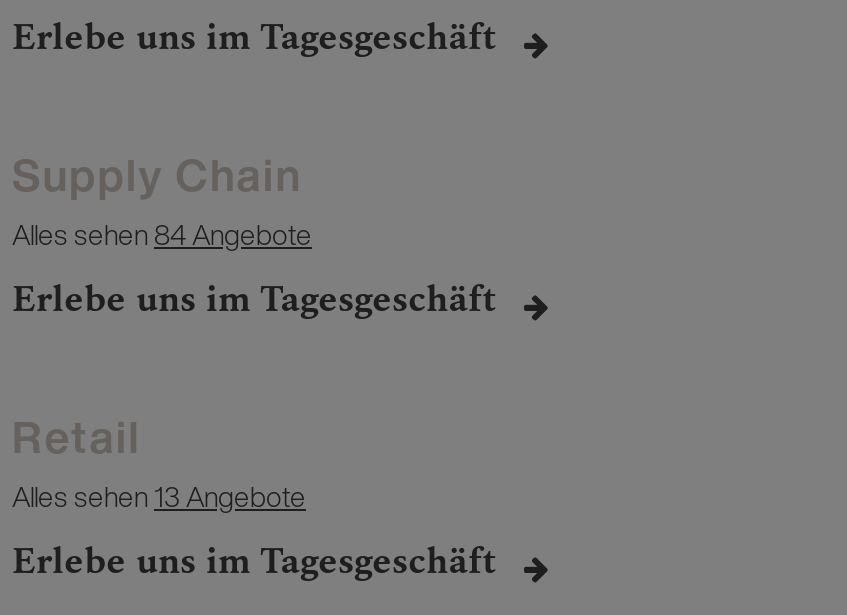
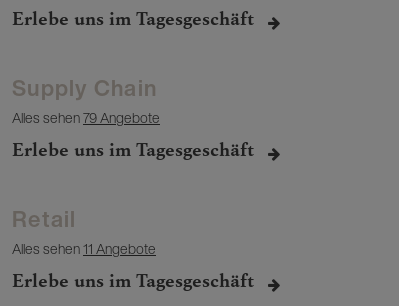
[12,213,312,255] Alles sehen 84 Angebote -> [12,107,160,128] Alles sehen 79 Angebote
[12,475,306,517] Alles sehen 13 Angebote -> [12,238,156,259] Alles sehen 11 Angebote

